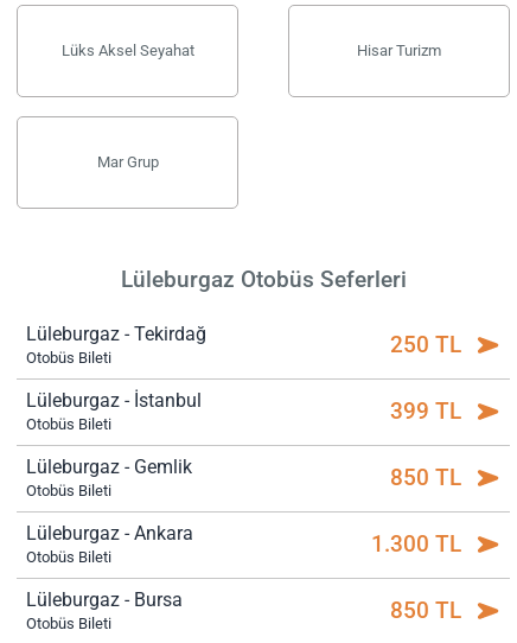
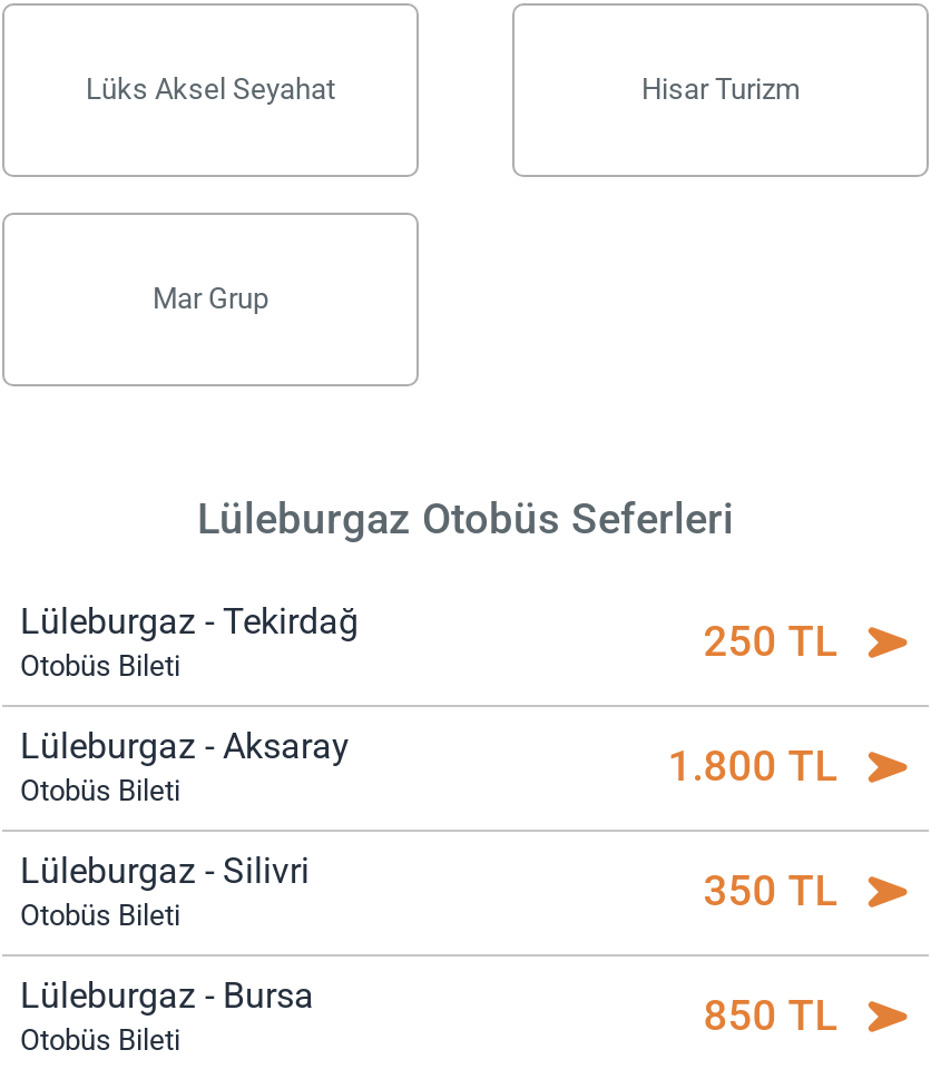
[26,389,202,412] Lüleburgaz - İstanbul -> [20,725,350,767] Lüleburgaz - Aksaray
[390,397,461,424] 399 TL -> [668,740,837,791] 1.800 TL
[26,456,192,478] Lüleburgaz - Gemlik -> [20,850,310,892] Lüleburgaz - Silivri
[26,464,461,566] 850 TL | Lüleburgaz - Ankara | Otobüs Bileti | 1.300 TL -> [703,865,837,916] 350 TL

